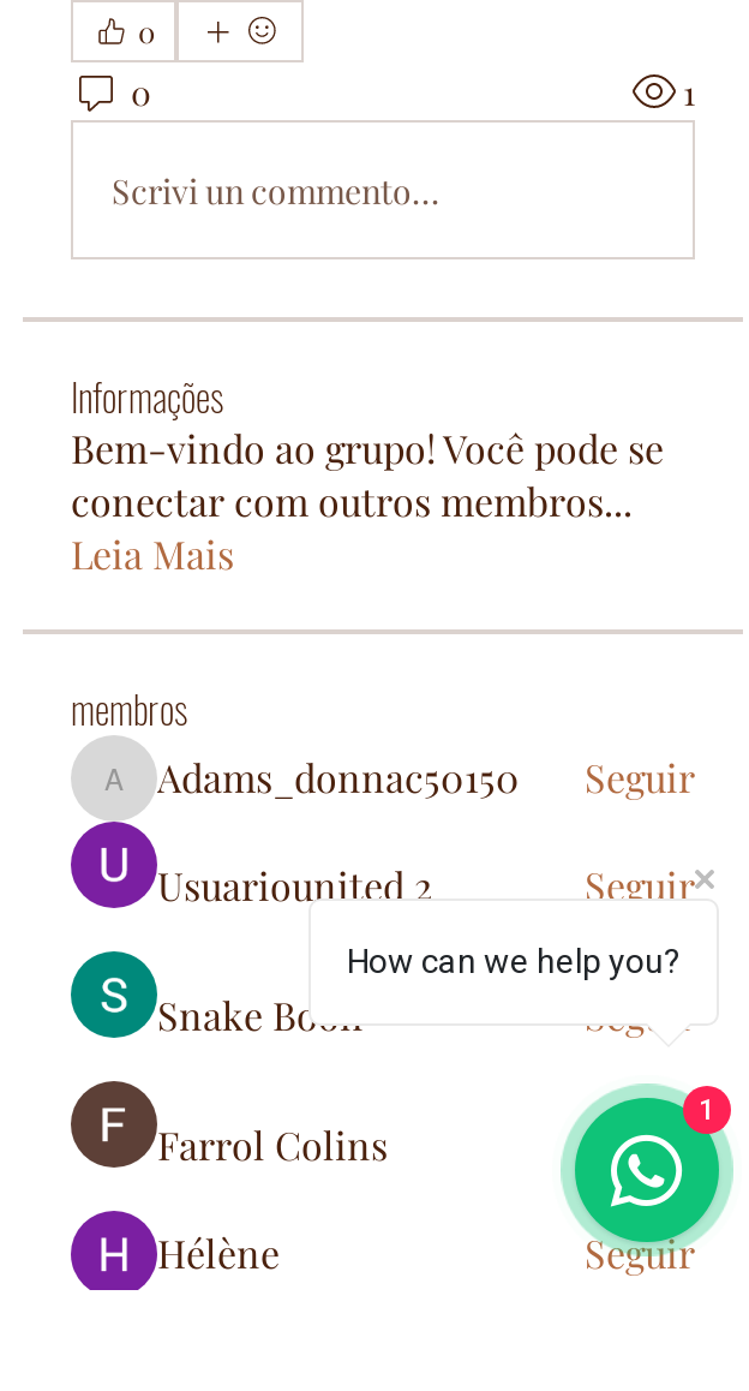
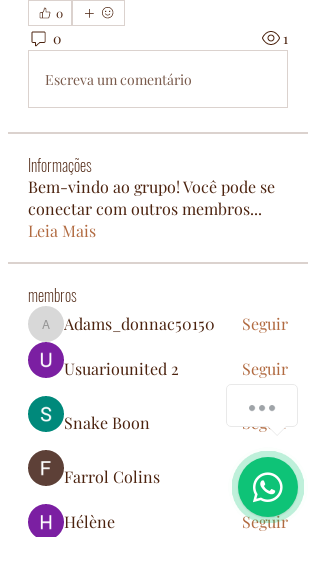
[112,167,441,213] Scrivi un commento... -> [45,69,192,88] Escreva um comentário
[347,942,681,980] How can we help you? -> none
[699,1093,715,1127] 1 -> none

